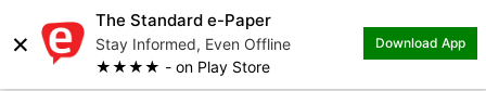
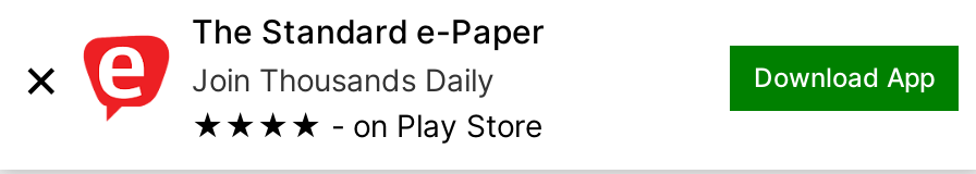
[95,35,291,53] Stay Informed, Even Offline -> [192,61,495,98] Join Thousands Daily

